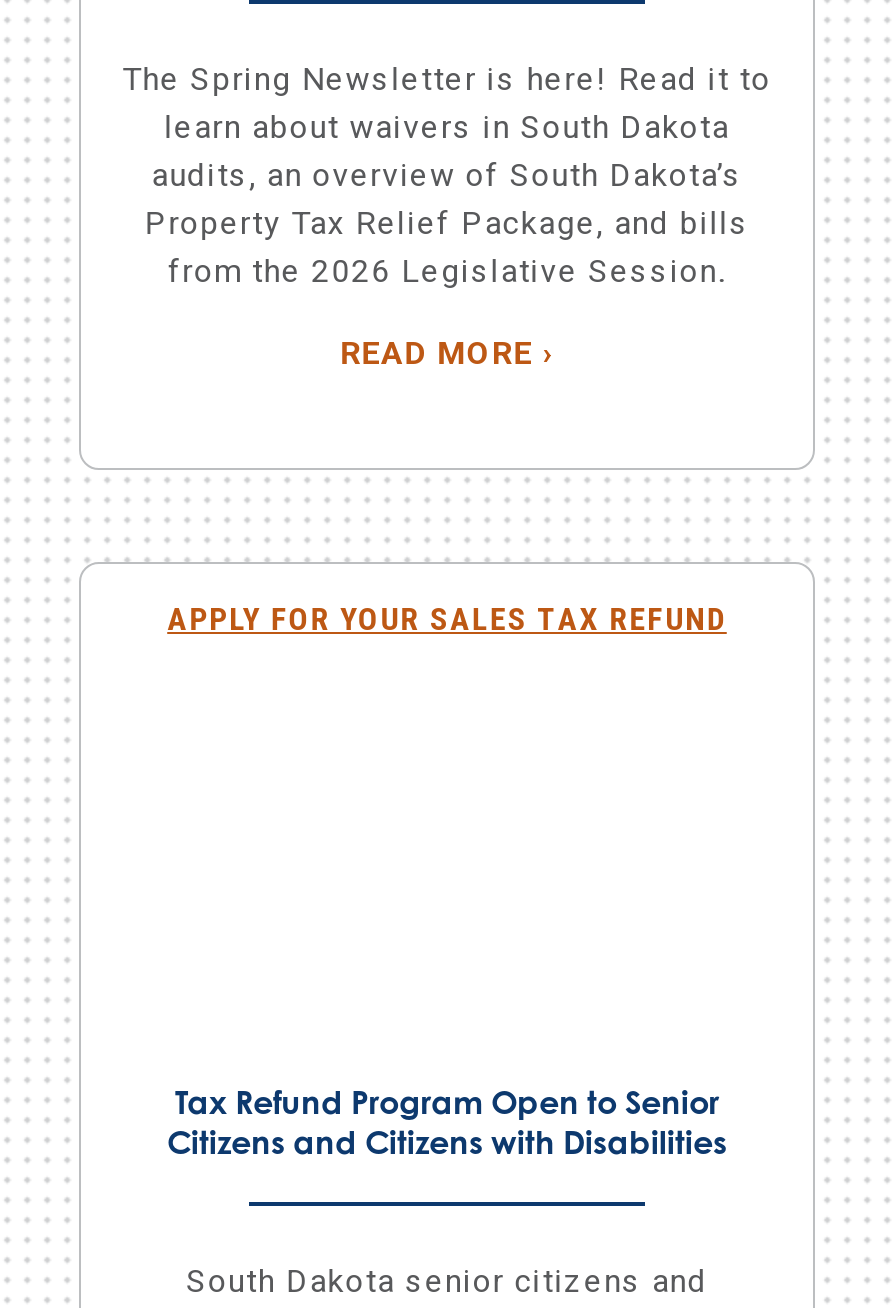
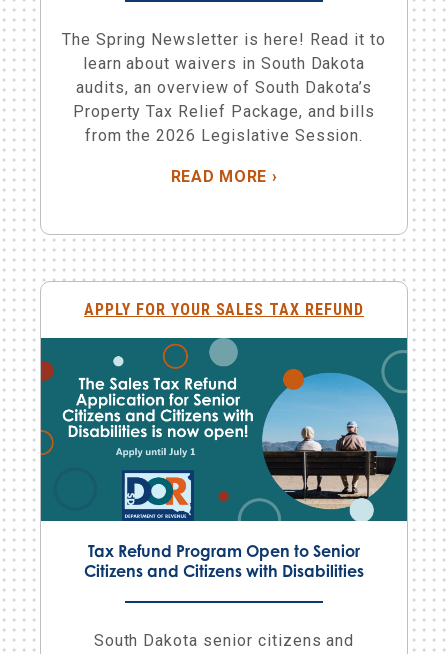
none -> [40,337,408,522] [image]

